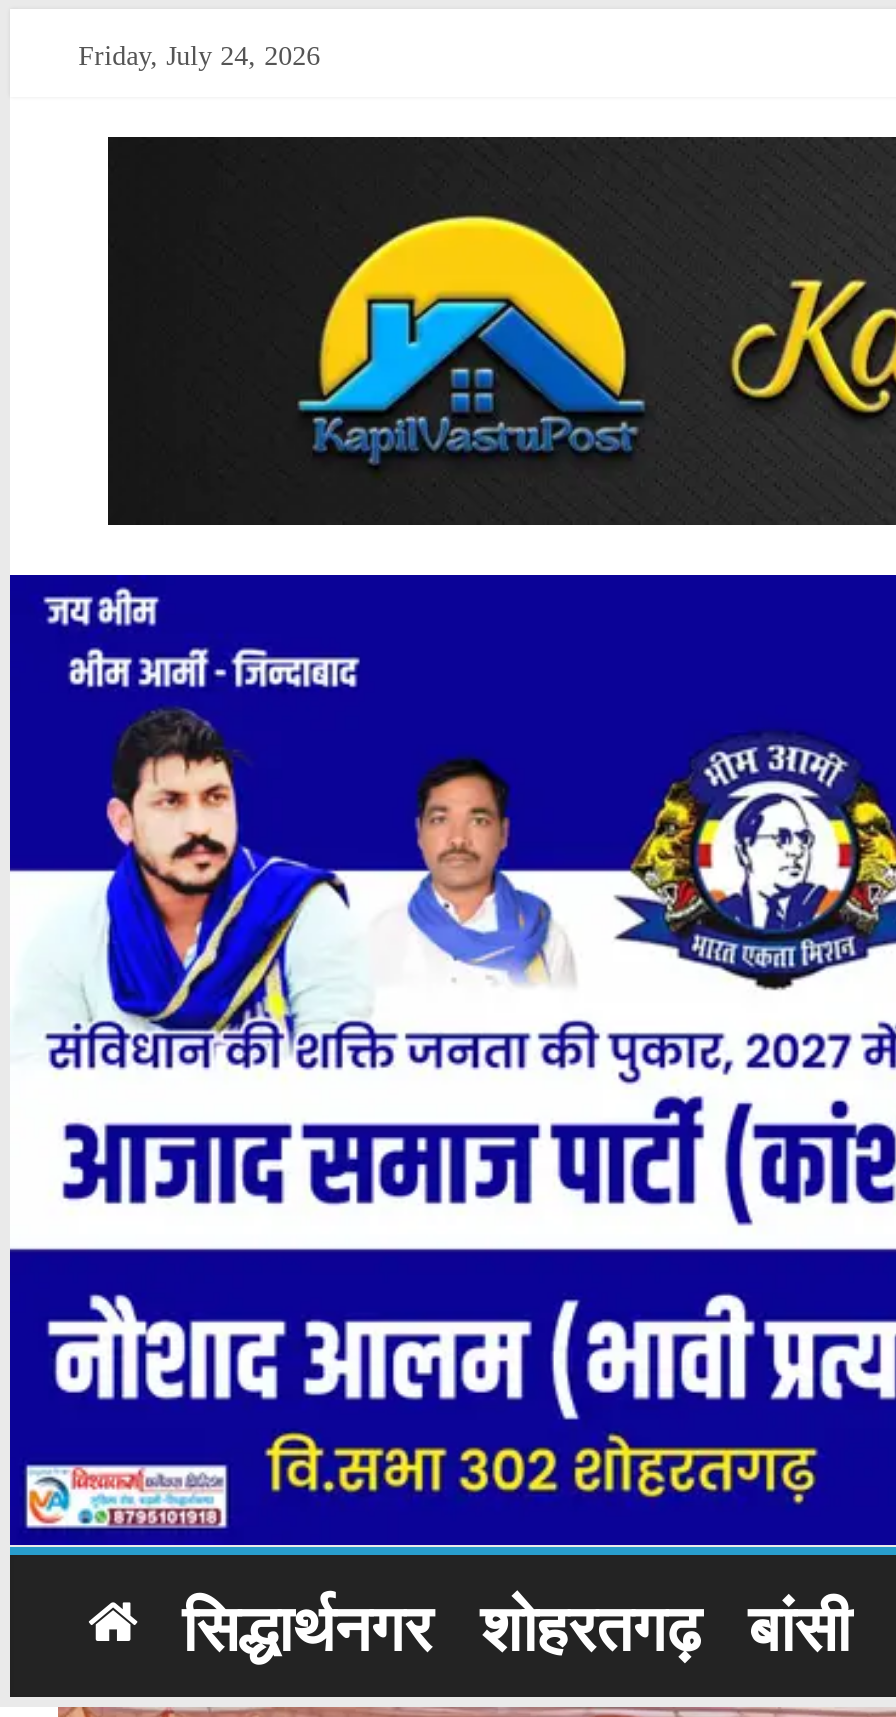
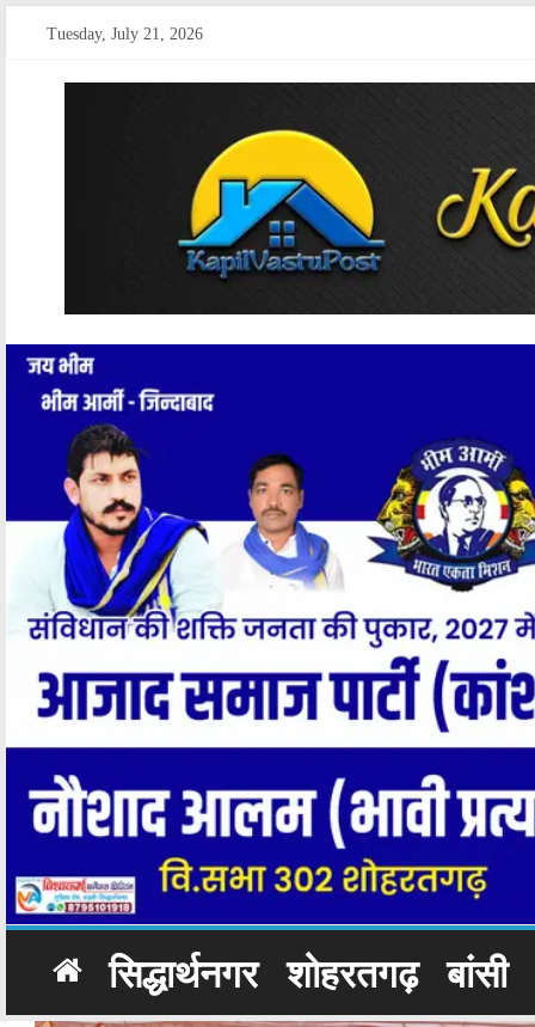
[78,41,320,71] Friday, July 24, 2026 -> [47,25,203,43] Tuesday, July 21, 2026

